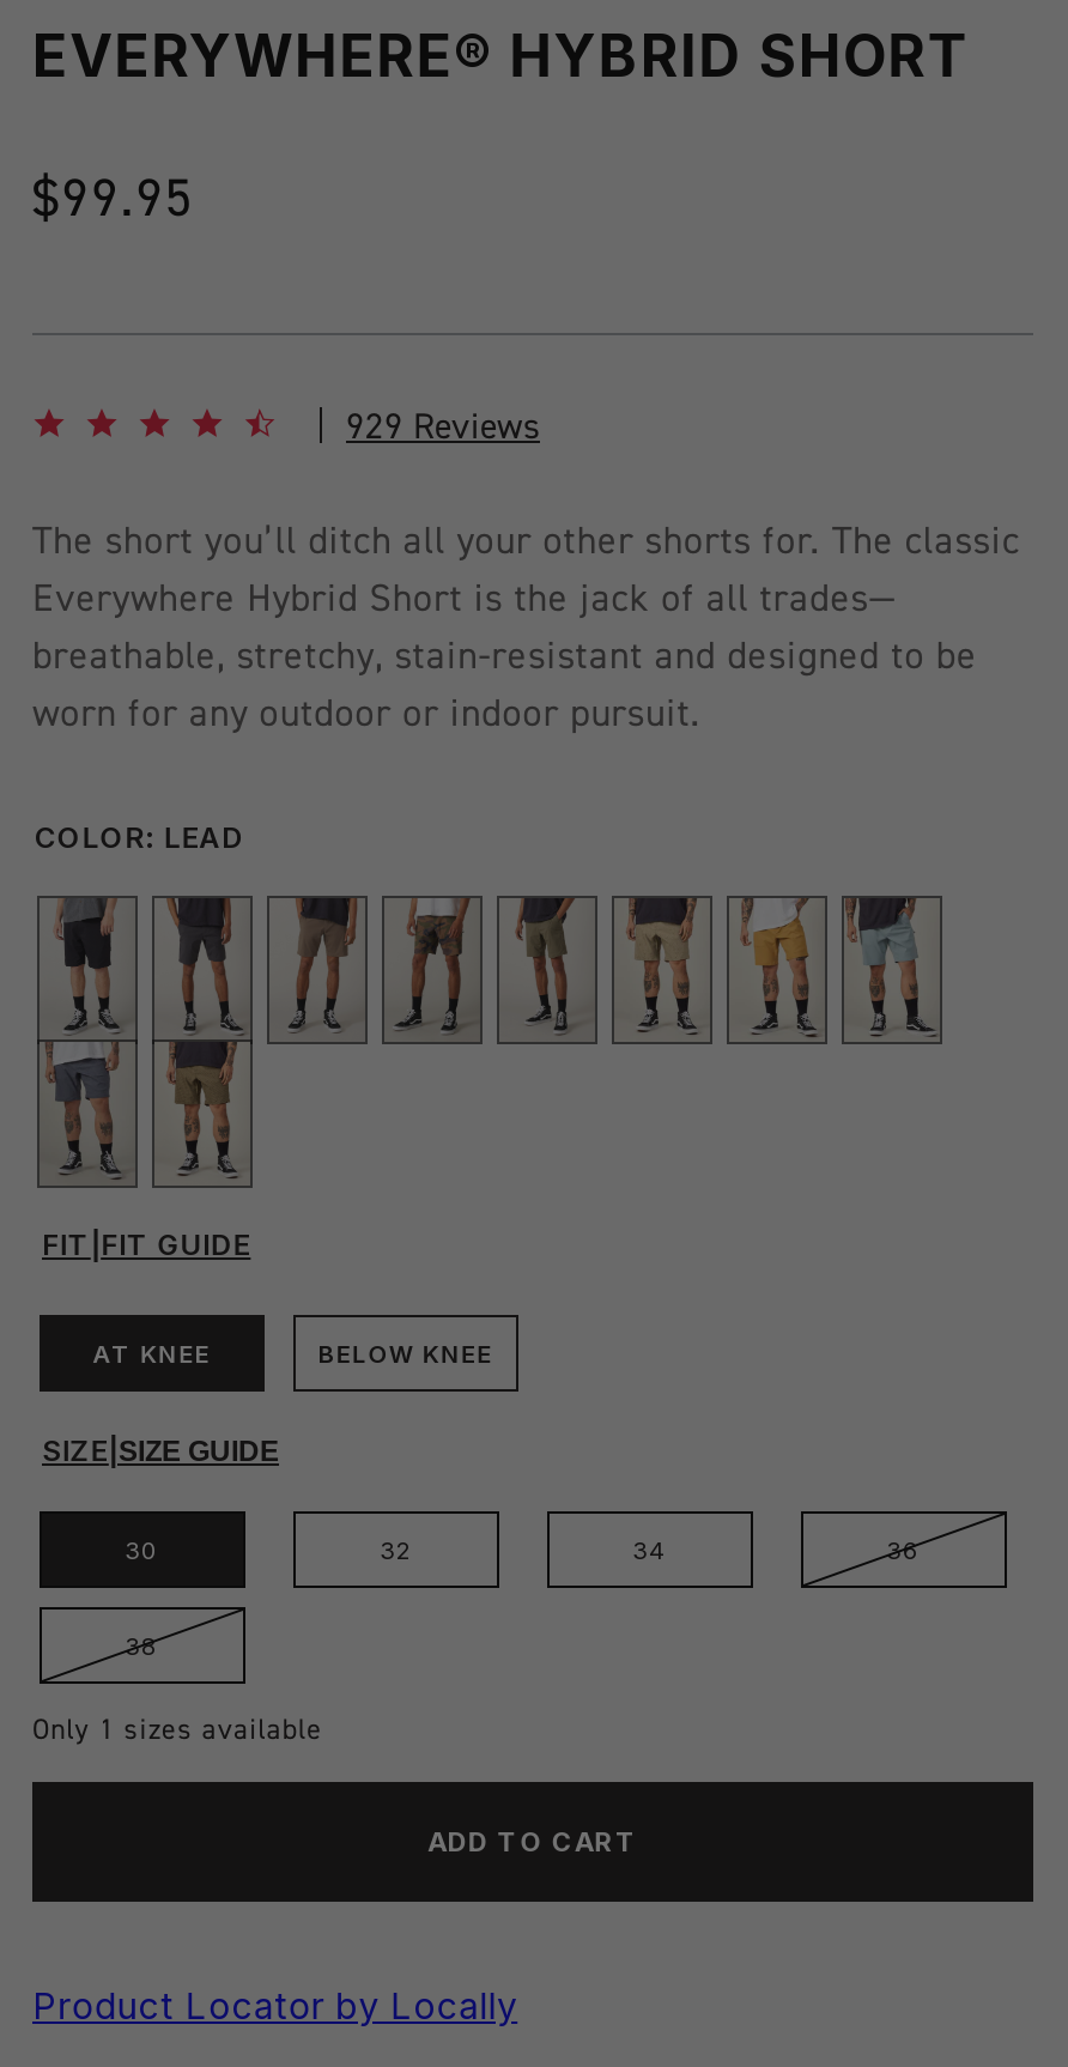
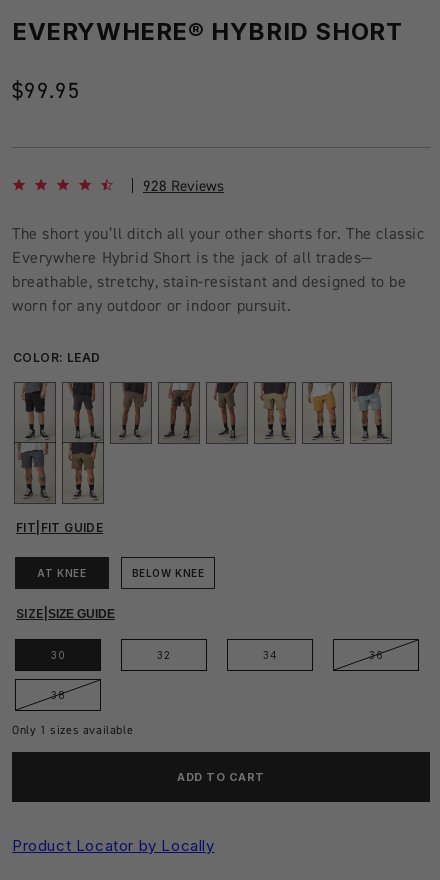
[346,410,540,445] 929 Reviews -> [143,179,224,194] 928 Reviews

